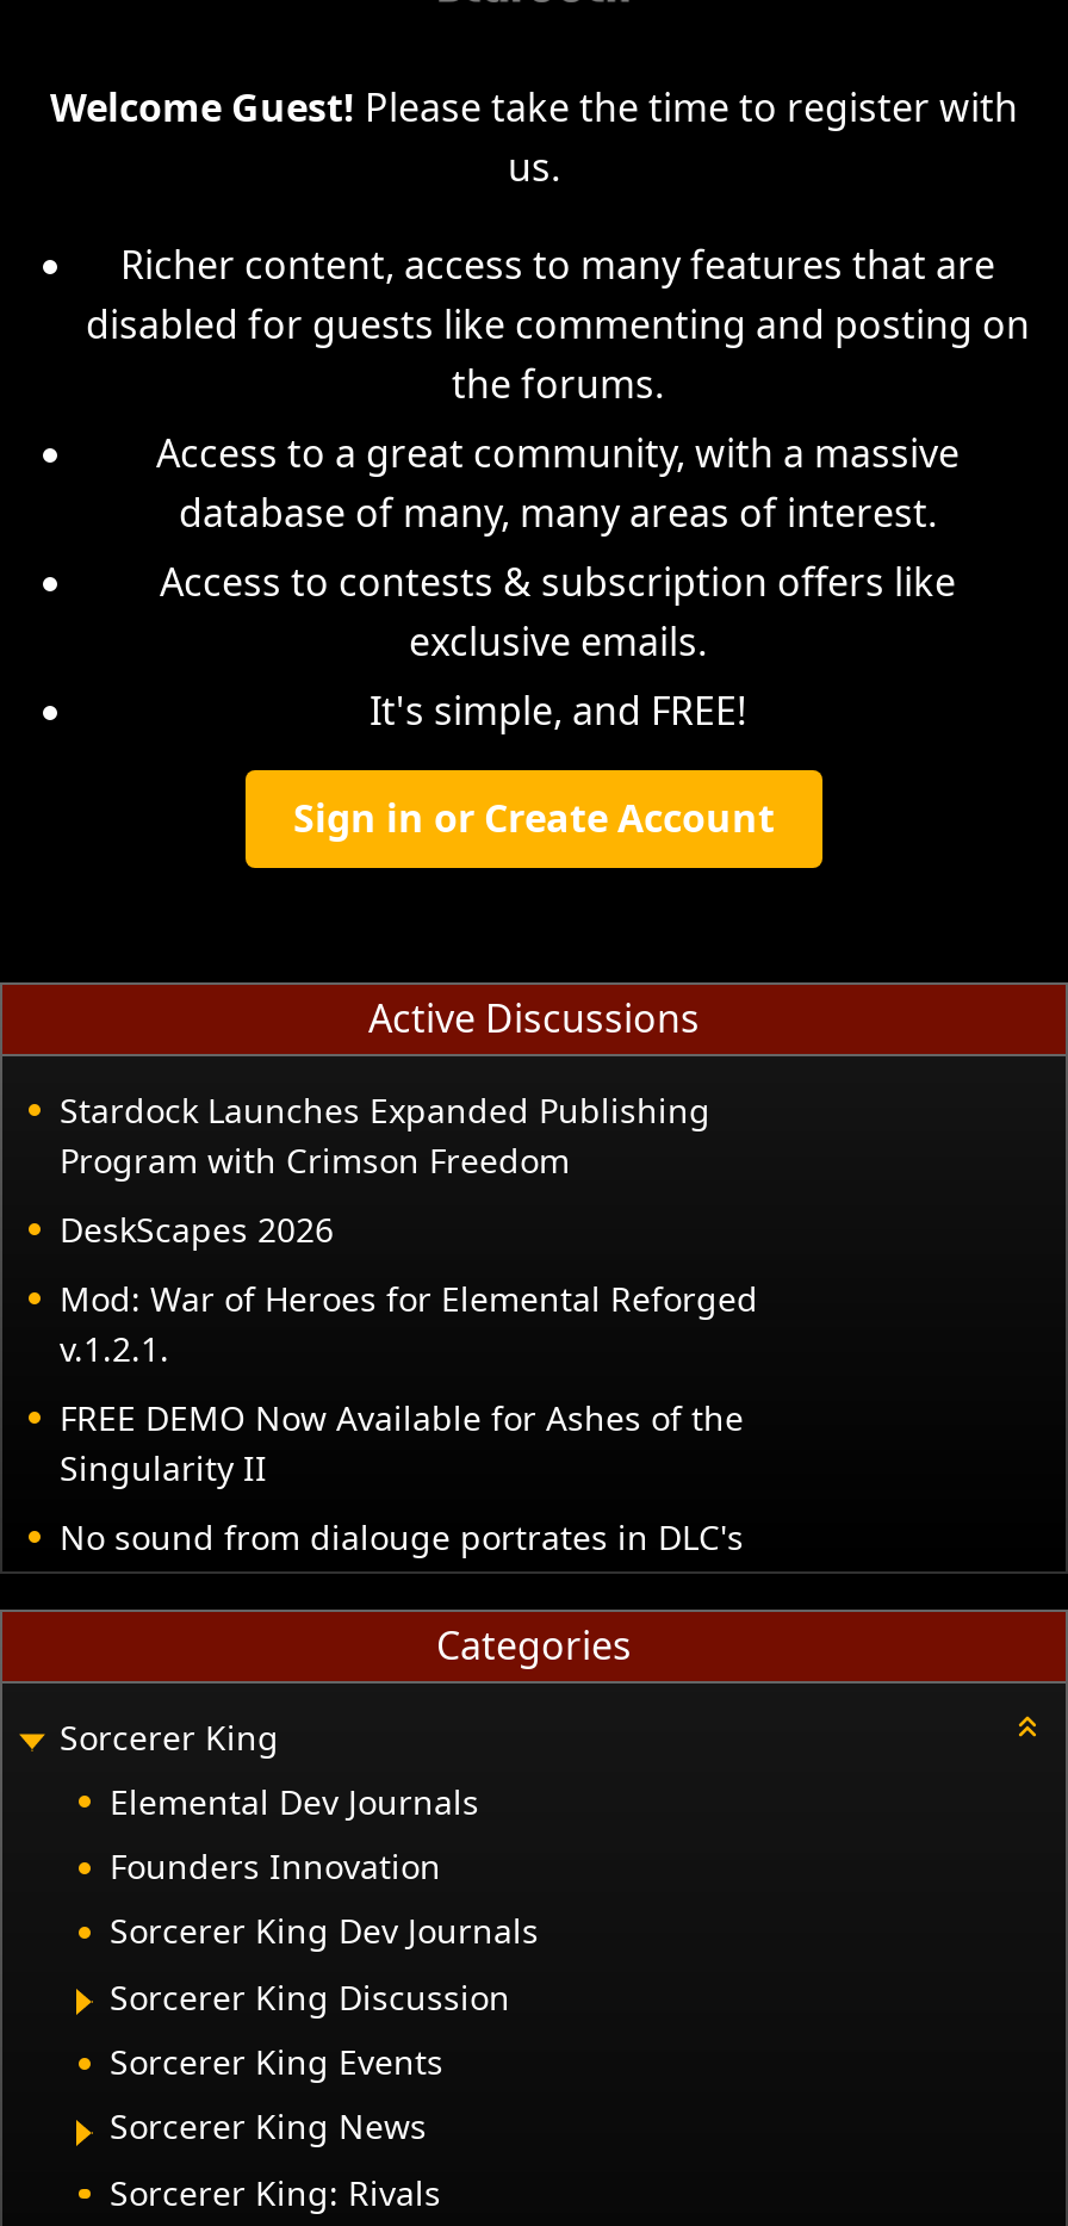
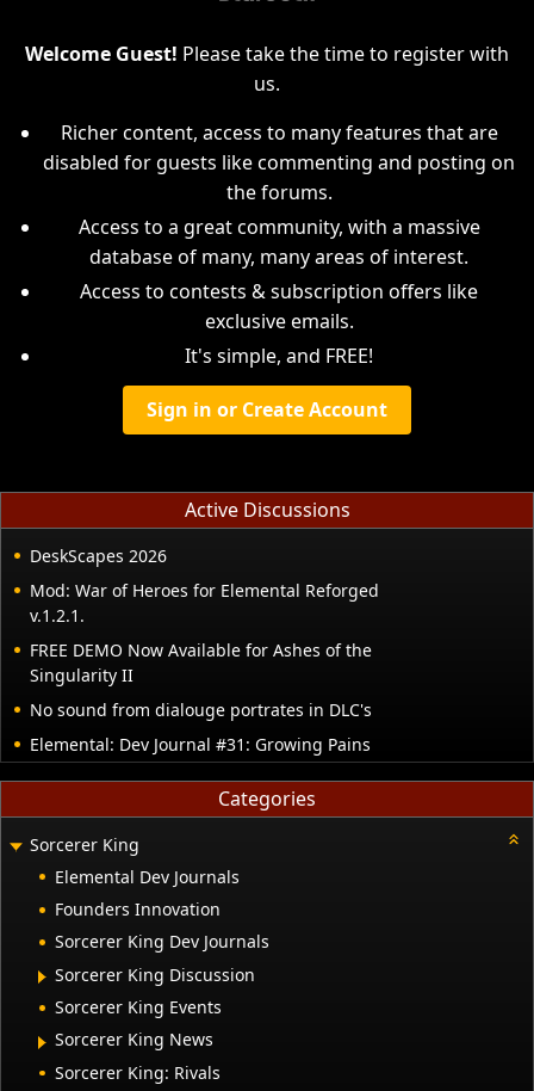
[60,1087,710,1183] Stardock Launches Expanded Publishing | Program with Crimson Freedom -> none
moved [60,1206,758,1559] -> [30,544,379,721]: DeskScapes 2026 | Mod: War of Heroes for Elemental Reforged | v.1.2.1. | FREE DEMO Now Available for Ashes of the | Singularity II | No sound from dialouge portrates in DLC's
none -> [30,733,371,755] Elemental: Dev Journal #31: Growing Pains

